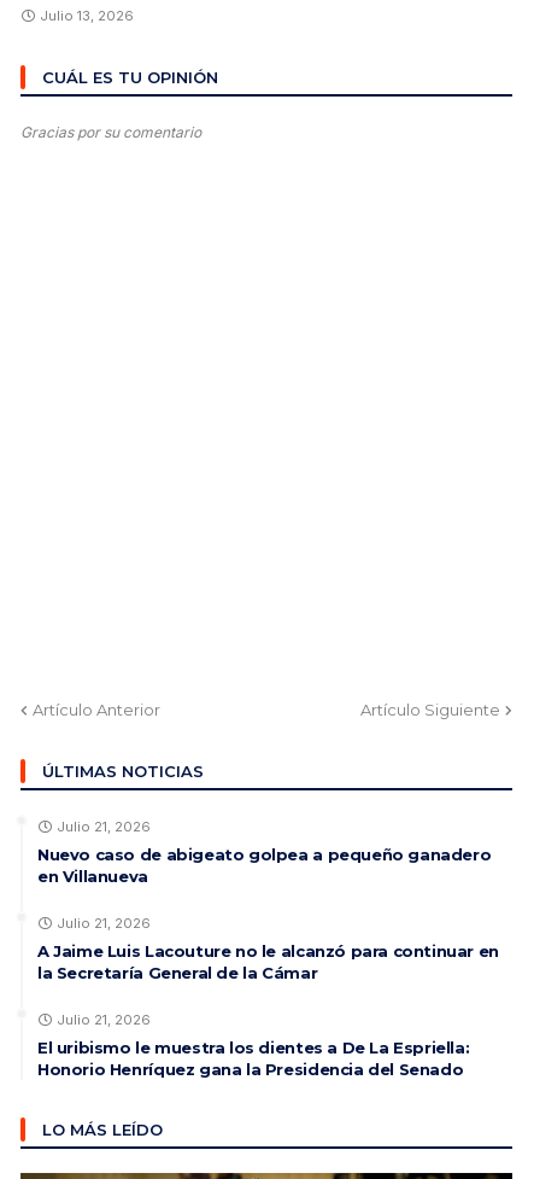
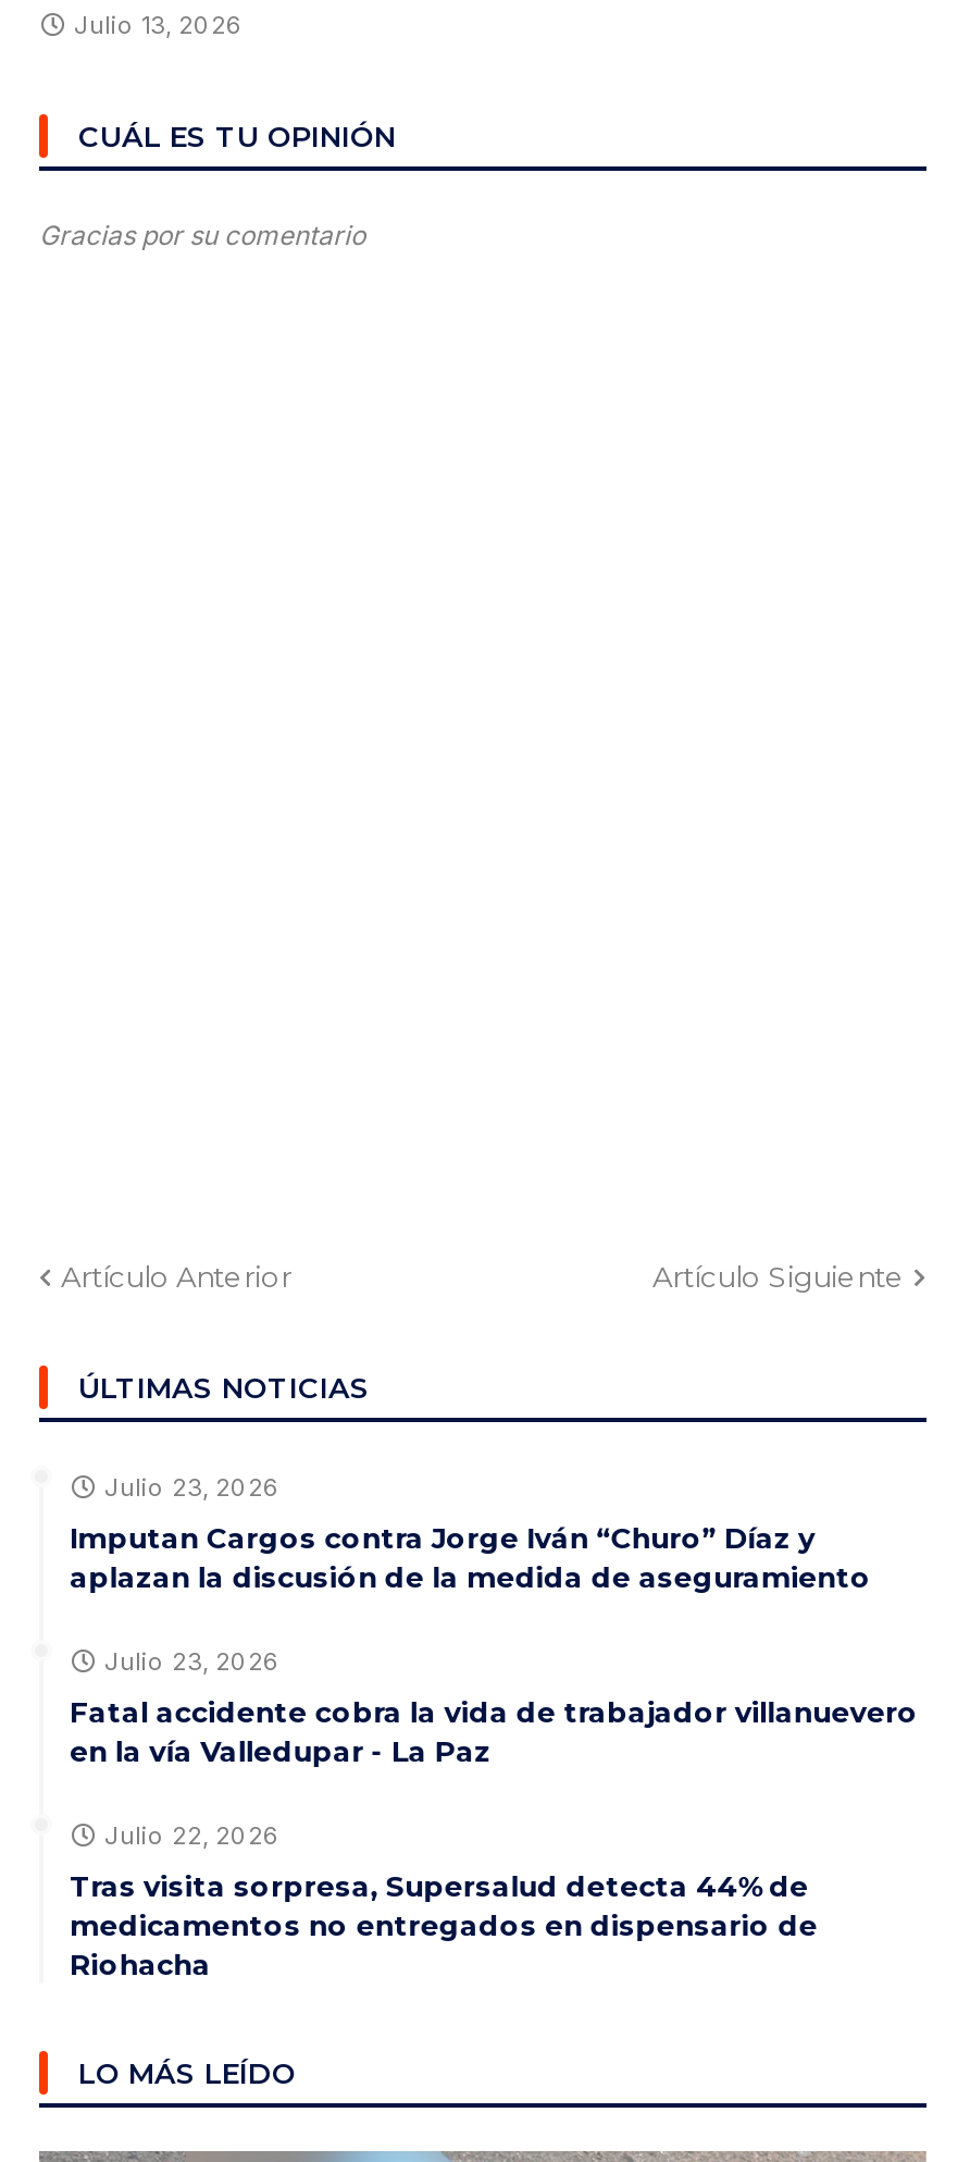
[57,818,151,835] Julio 21, 2026 -> [104,1472,281,1503] Julio 23, 2026
[37,845,491,886] Nuevo caso de abigeato golpea a pequeño ganadero | en Villanueva -> [70,1520,871,1594] Imputan Cargos contra Jorge Iván “Churo” Díaz y | aplazan la discusión de la medida de aseguramiento
[57,915,151,932] Julio 21, 2026 -> [104,1646,281,1677] Julio 23, 2026
[37,941,499,982] A Jaime Luis Lacouture no le alcanzó para continuar en | la Secretaría General de la Cámar -> [70,1694,918,1768] Fatal accidente cobra la vida de trabajador villanuevero | en la vía Valledupar - La Paz
[57,1011,151,1028] Julio 21, 2026 -> [104,1820,281,1851] Julio 22, 2026
[37,1038,469,1079] El uribismo le muestra los dientes a De La Espriella: | Honorio Henríquez gana la Presidencia del Senado -> [70,1868,817,1981] Tras visita sorpresa, Supersalud detecta 44% de | medicamentos no entregados en dispensario de | Riohacha

